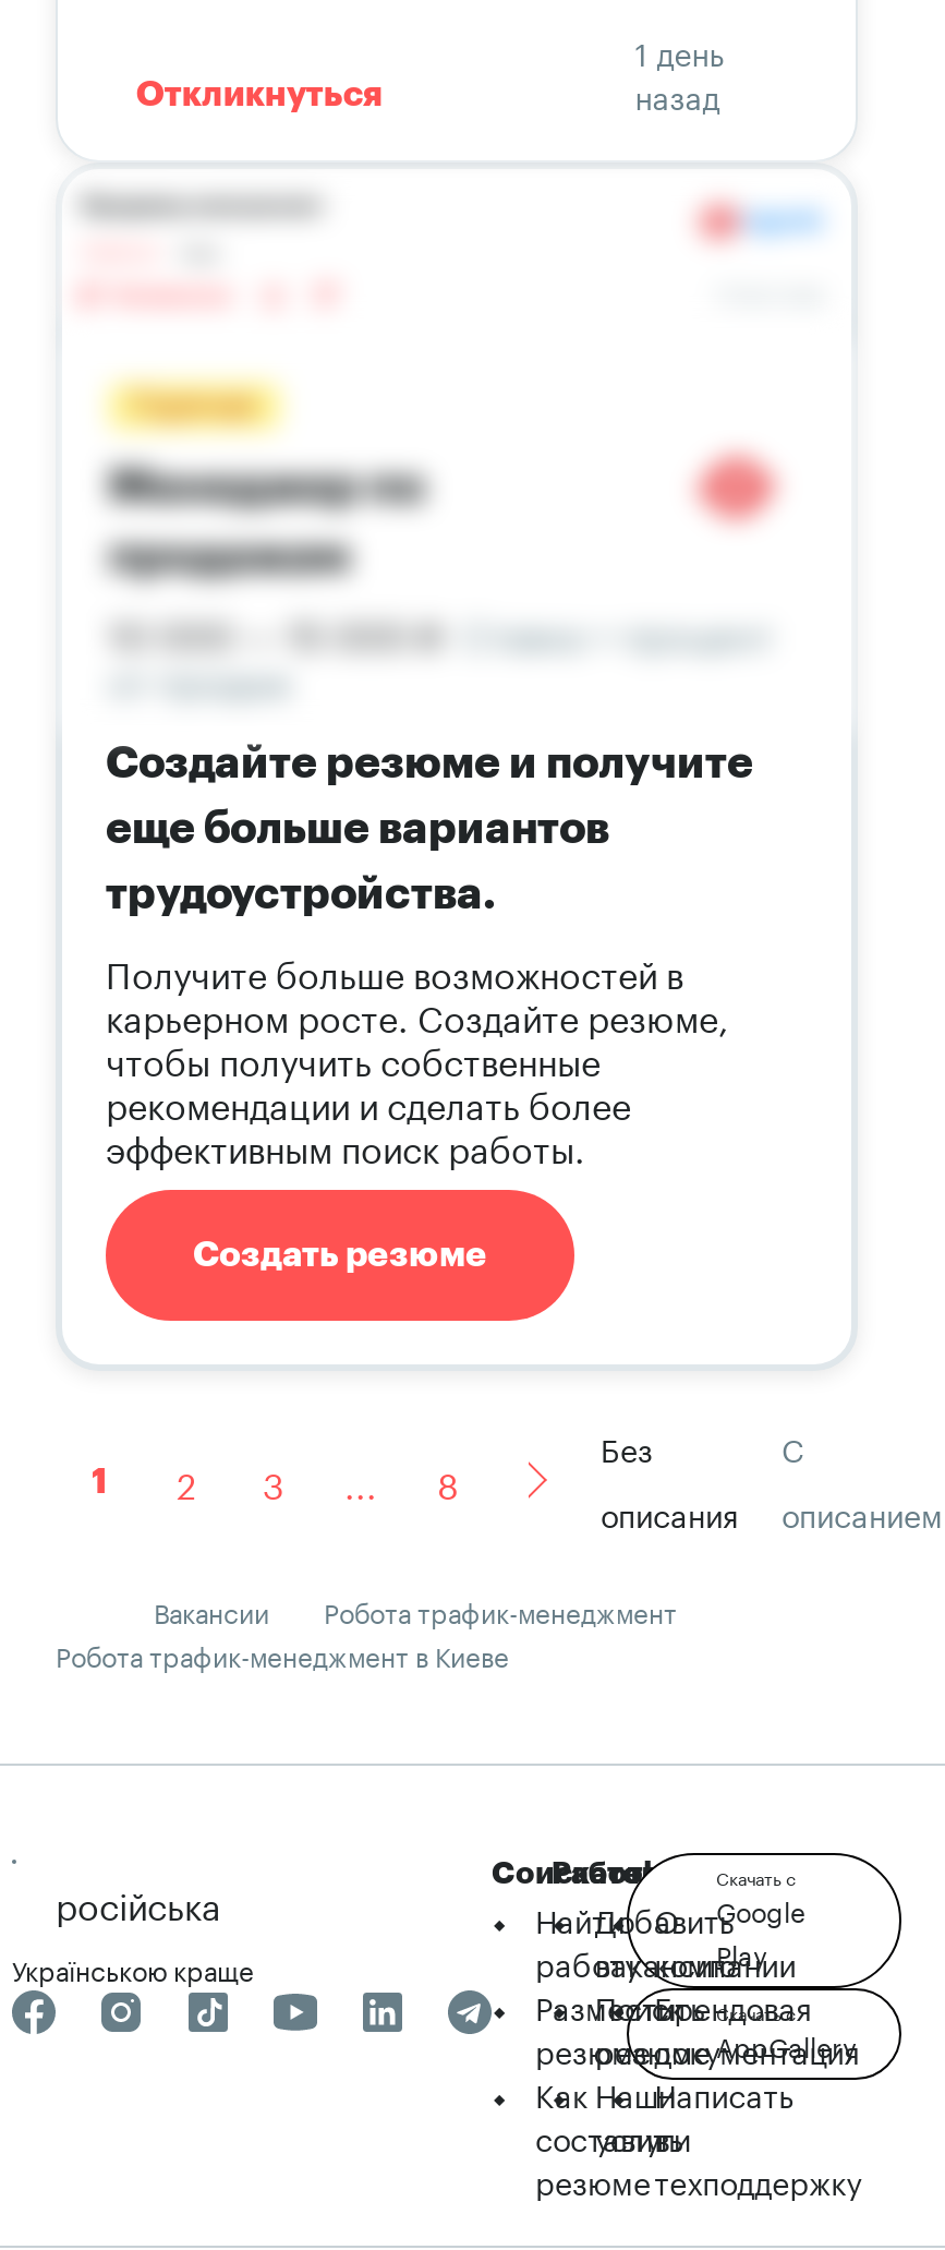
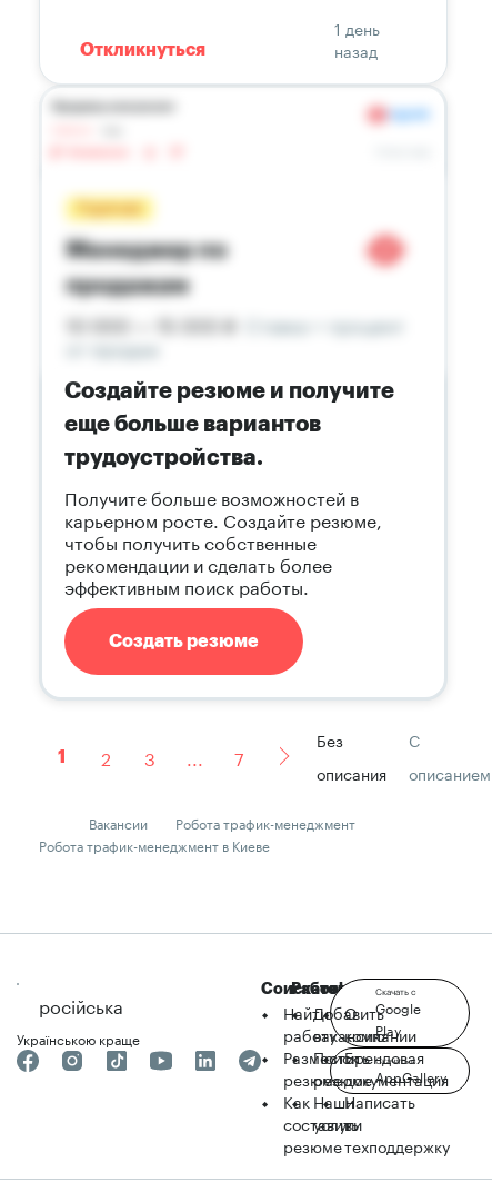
[437,1453,459,1507] 8 -> [234,742,244,770] 7

